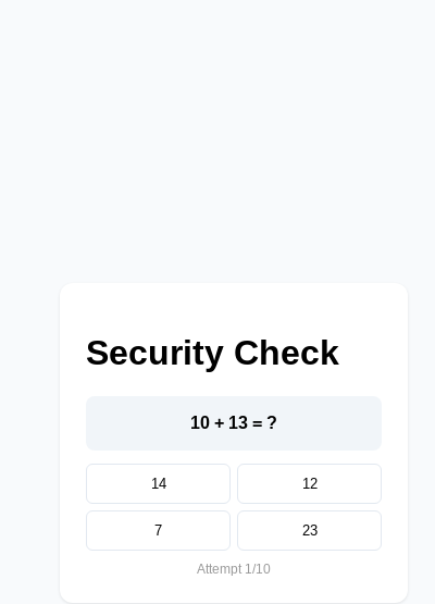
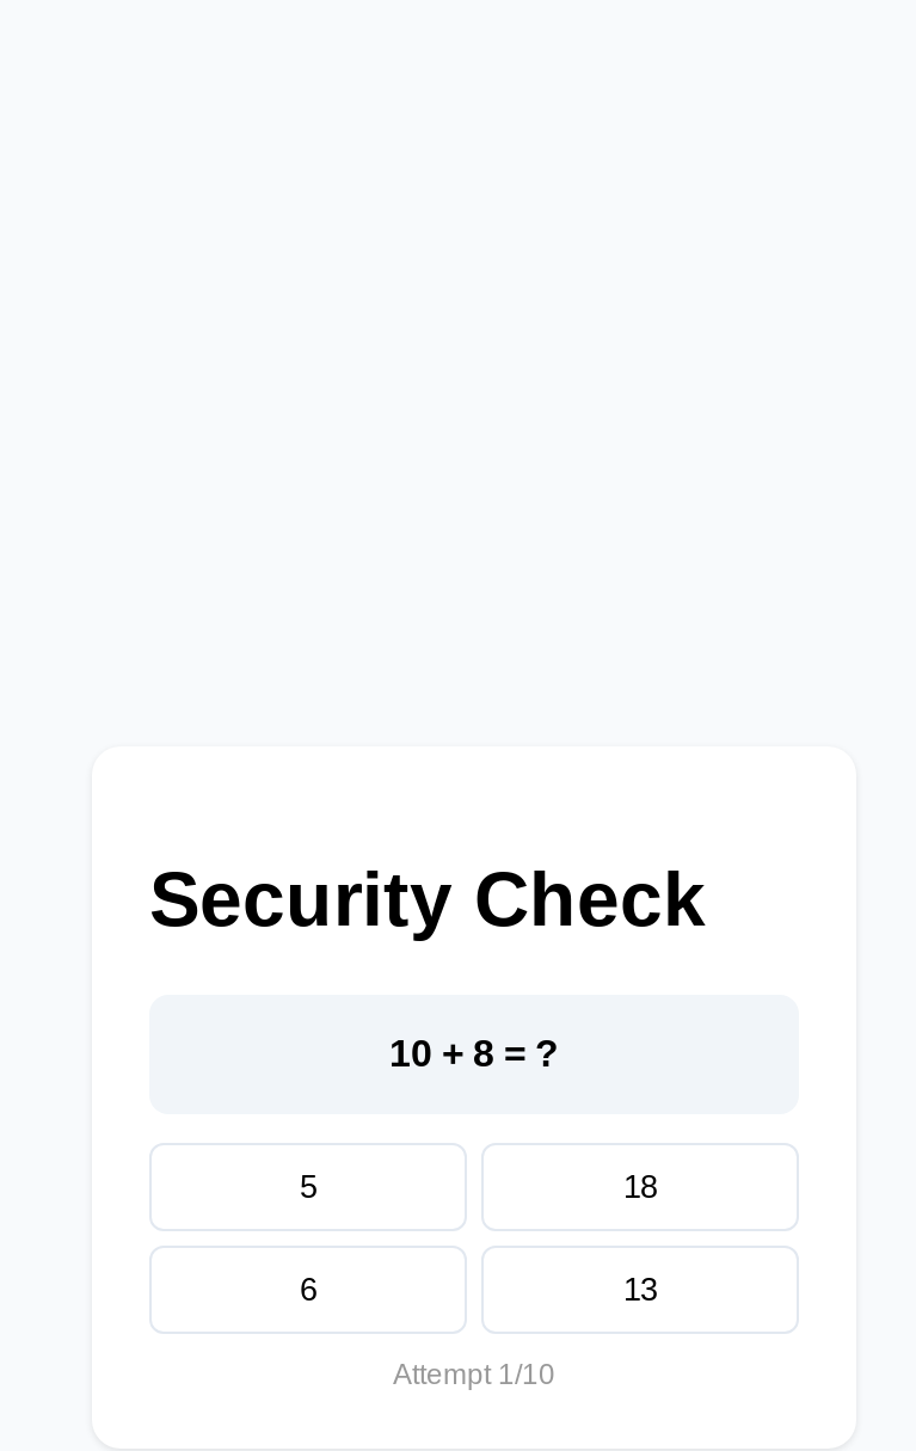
[190,413,277,432] 10 + 13 = ? -> [389,1033,559,1073] 10 + 8 = ?
[151,475,166,492] 14 -> [300,1169,316,1205] 5
[302,475,317,492] 12 -> [623,1169,657,1205] 18
[154,522,162,539] 7 -> [300,1272,316,1307] 6
[302,522,317,539] 23 -> [623,1272,657,1307] 13

